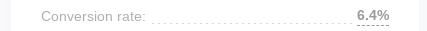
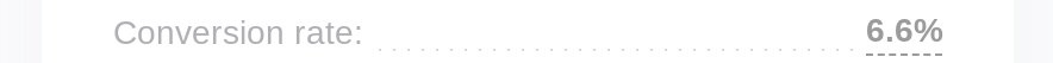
[357,7,389,23] 6.4% -> [866,11,942,49] 6.6%

